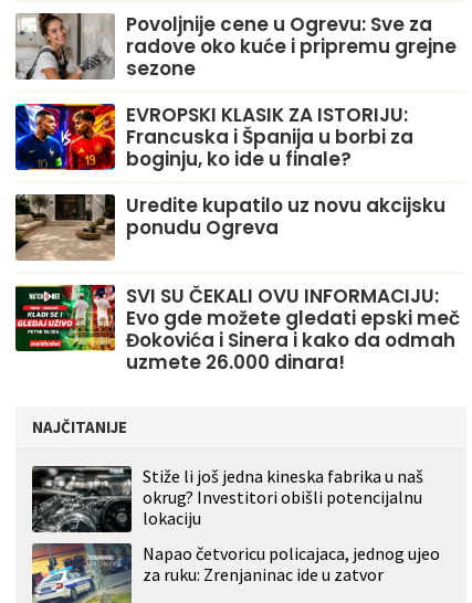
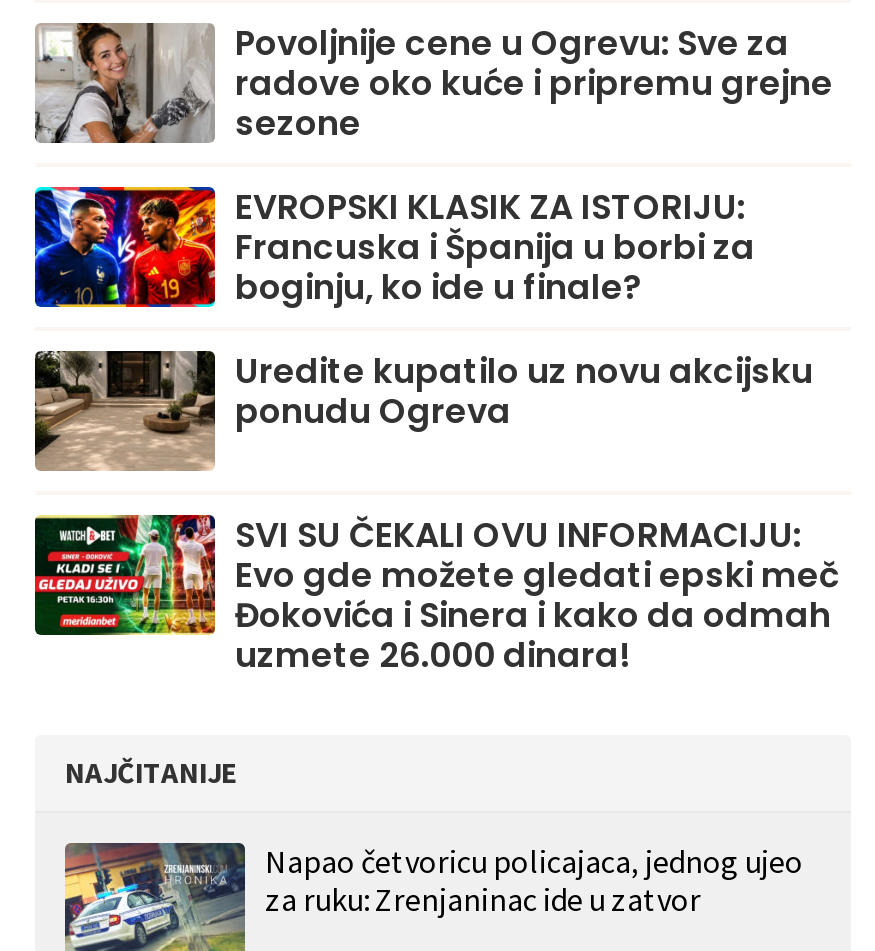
[31,465,423,533] [image] | Stiže li još jedna kineska fabrika u naš | okrug? Investitori obišli potencijalnu | lokaciju -> none

